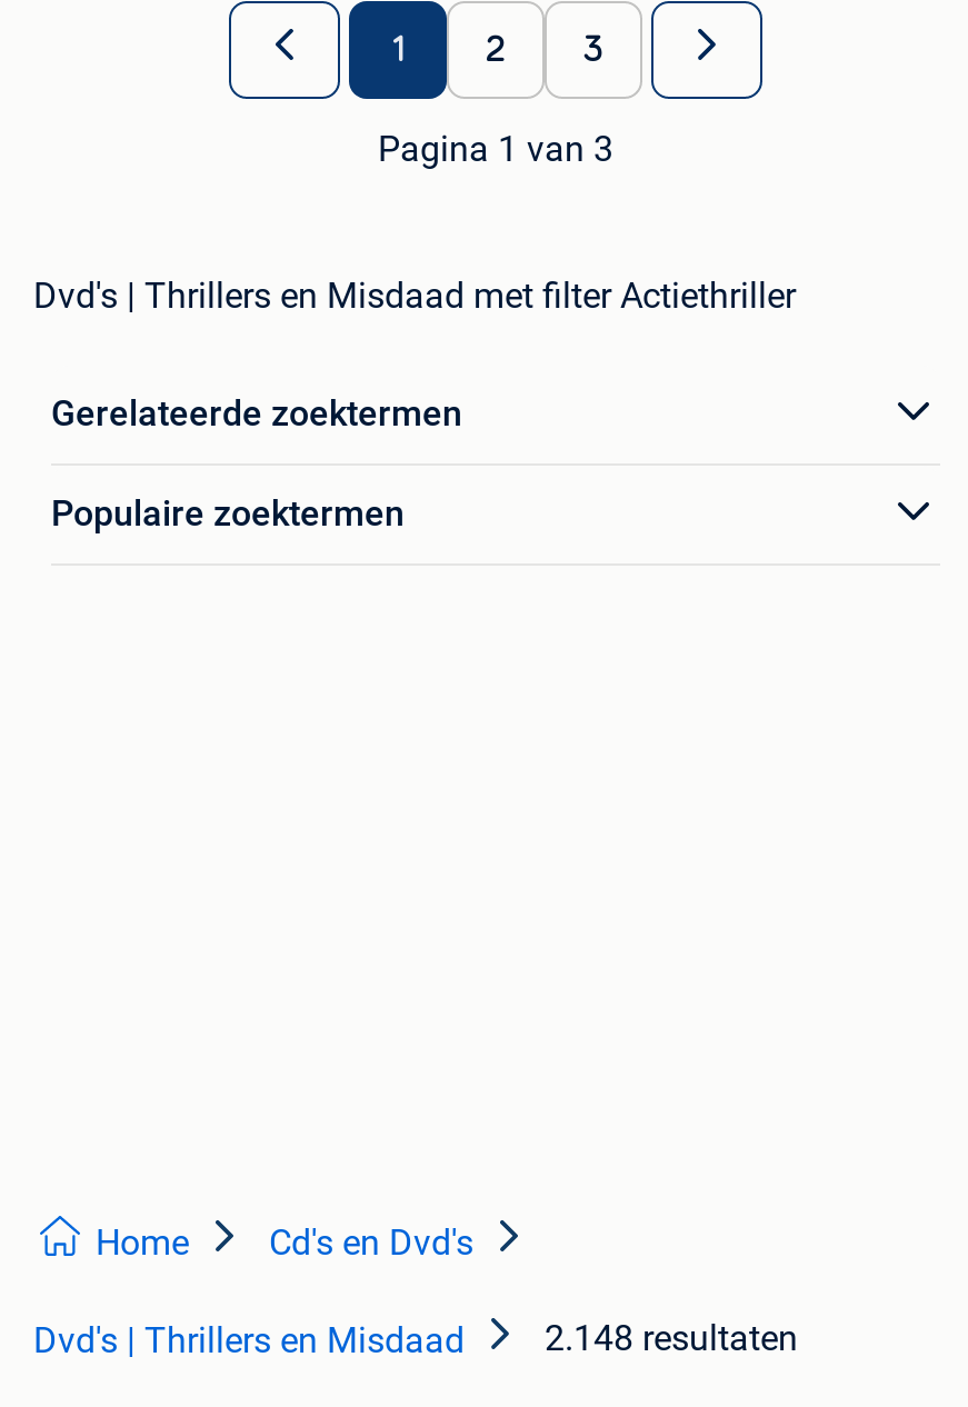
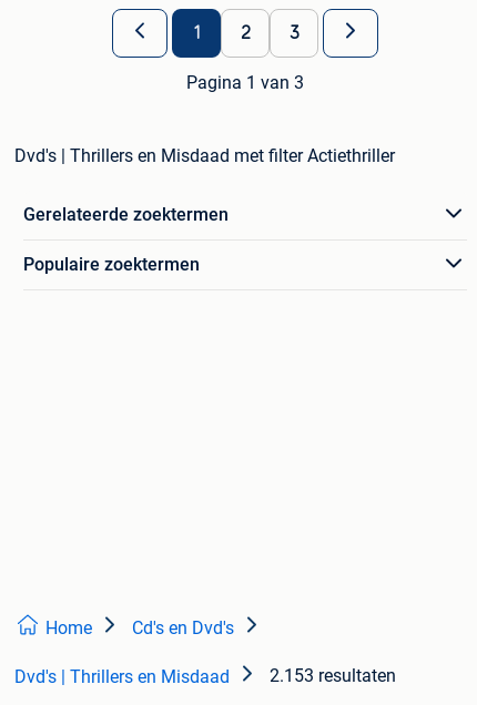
[545,1317,798,1359] 2.148 resultaten -> [270,665,396,686] 2.153 resultaten

